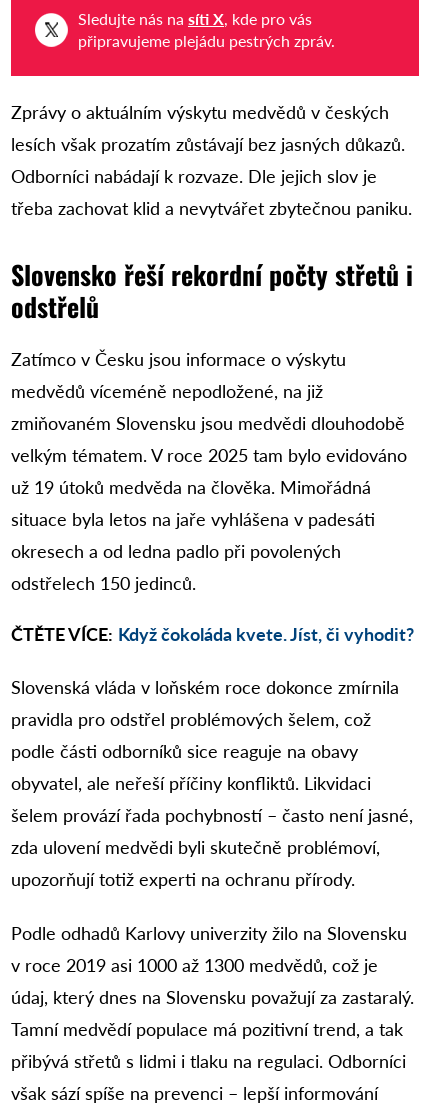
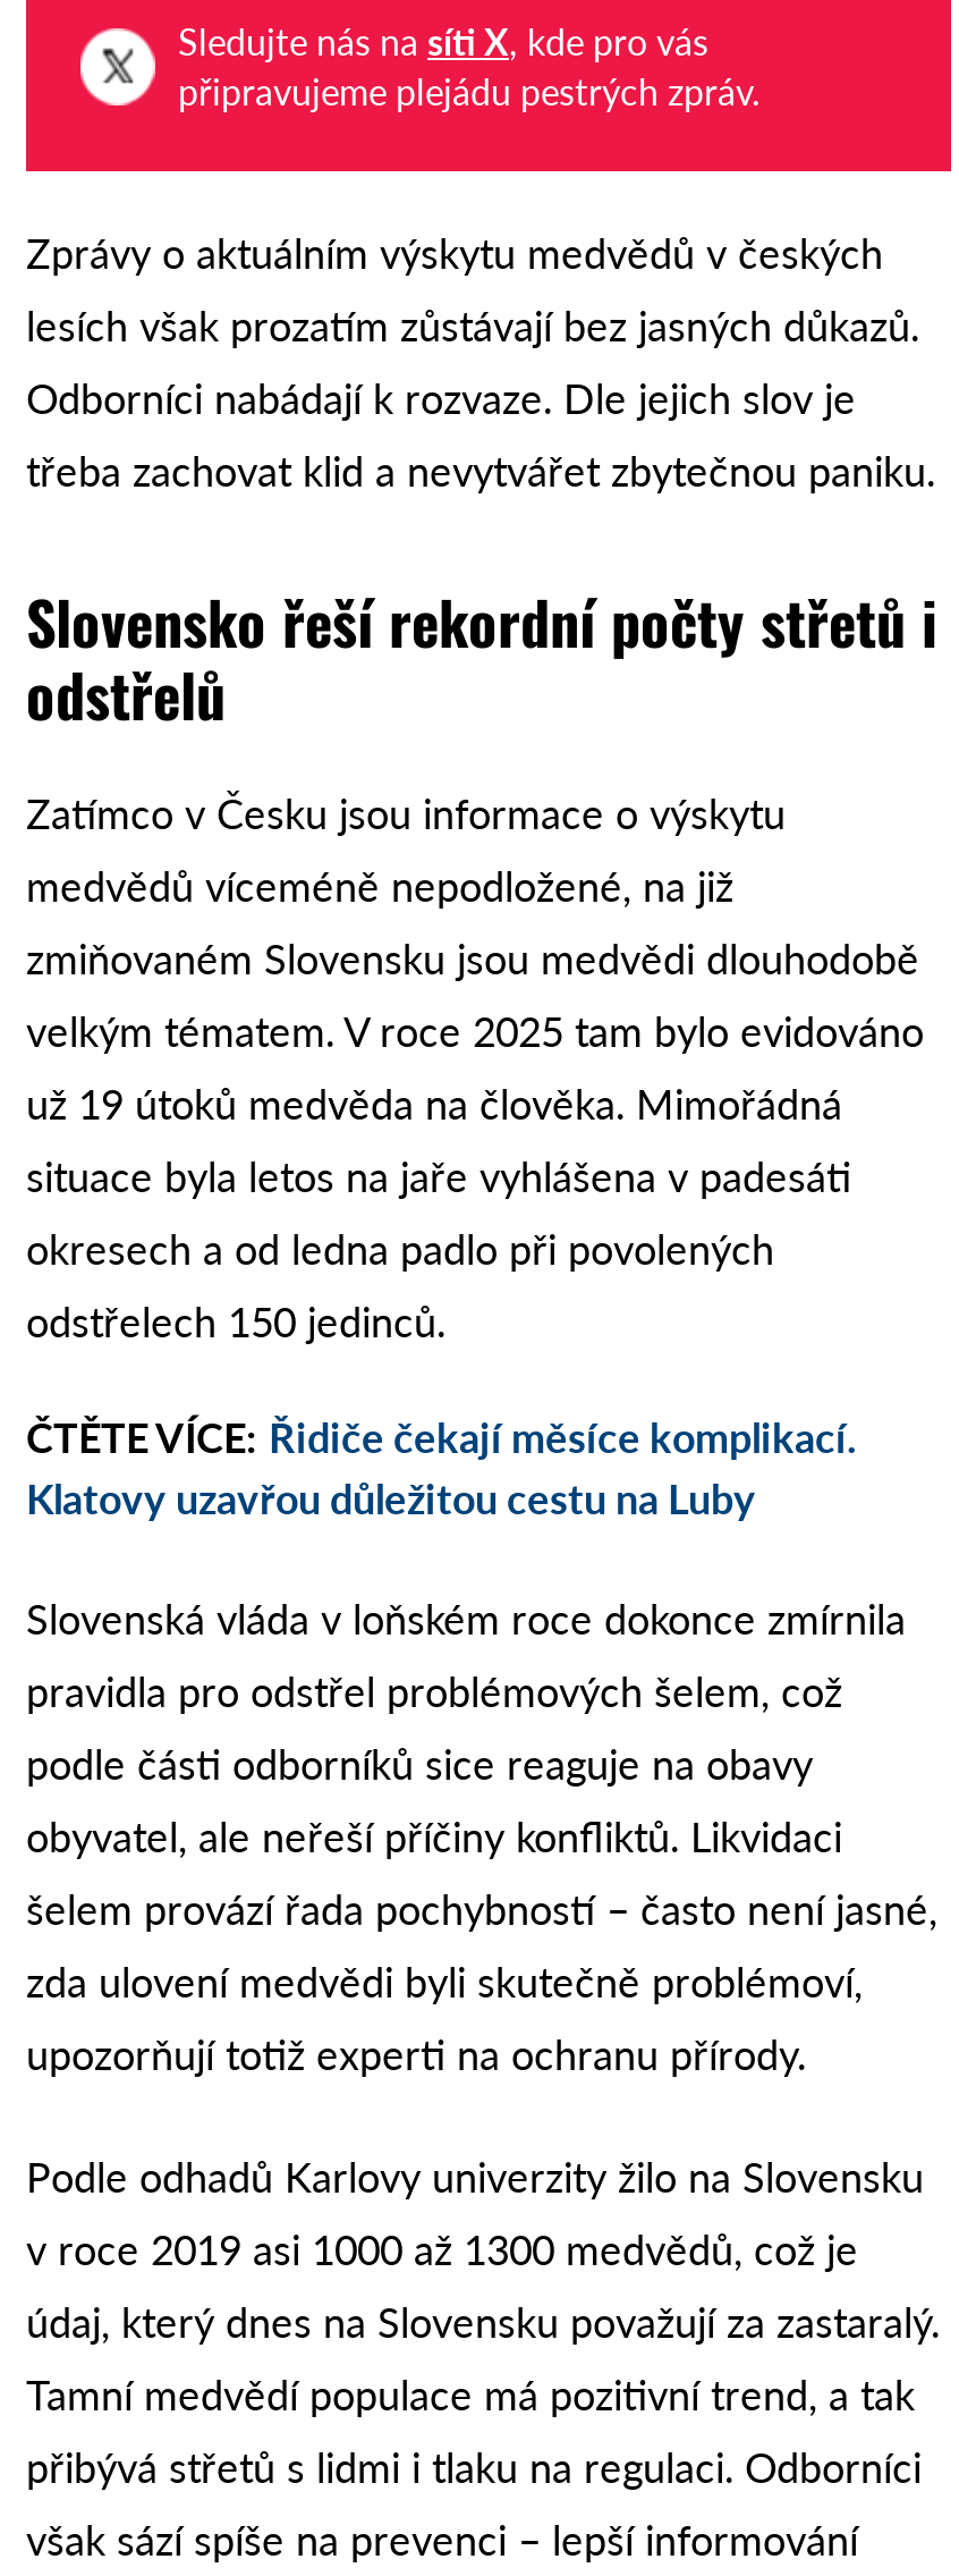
[11,623,414,645] ČTĚTE VÍCE: Když čokoláda kvete. Jíst, či vyhodit? -> [26,1413,856,1525] ČTĚTE VÍCE: Řidiče čekají měsíce komplikací. | Klatovy uzavřou důležitou cestu na Luby

